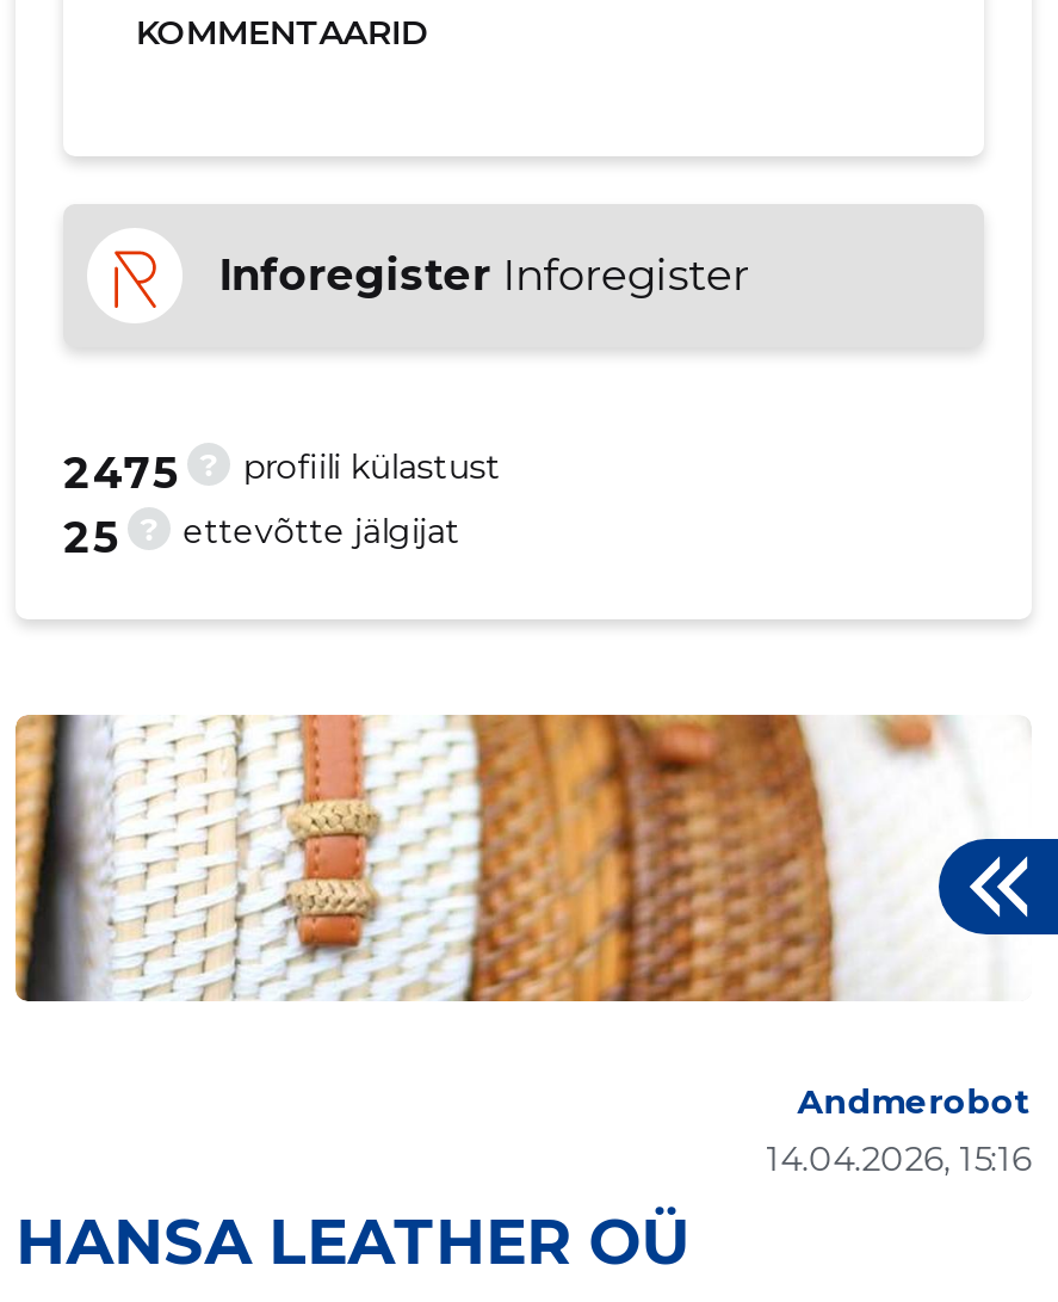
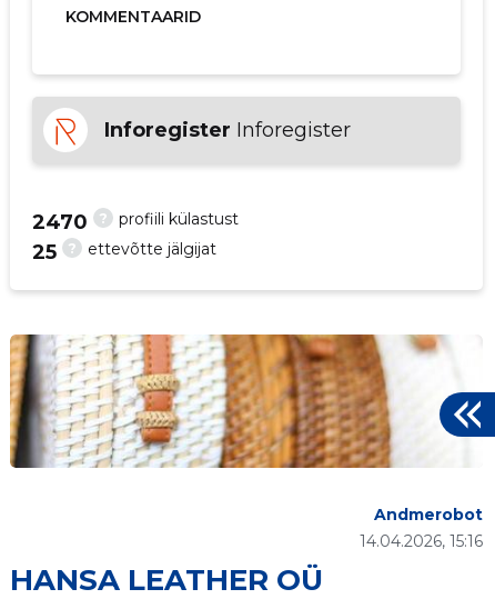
[64,449,176,501] 2475 -> [32,211,88,235] 2470

